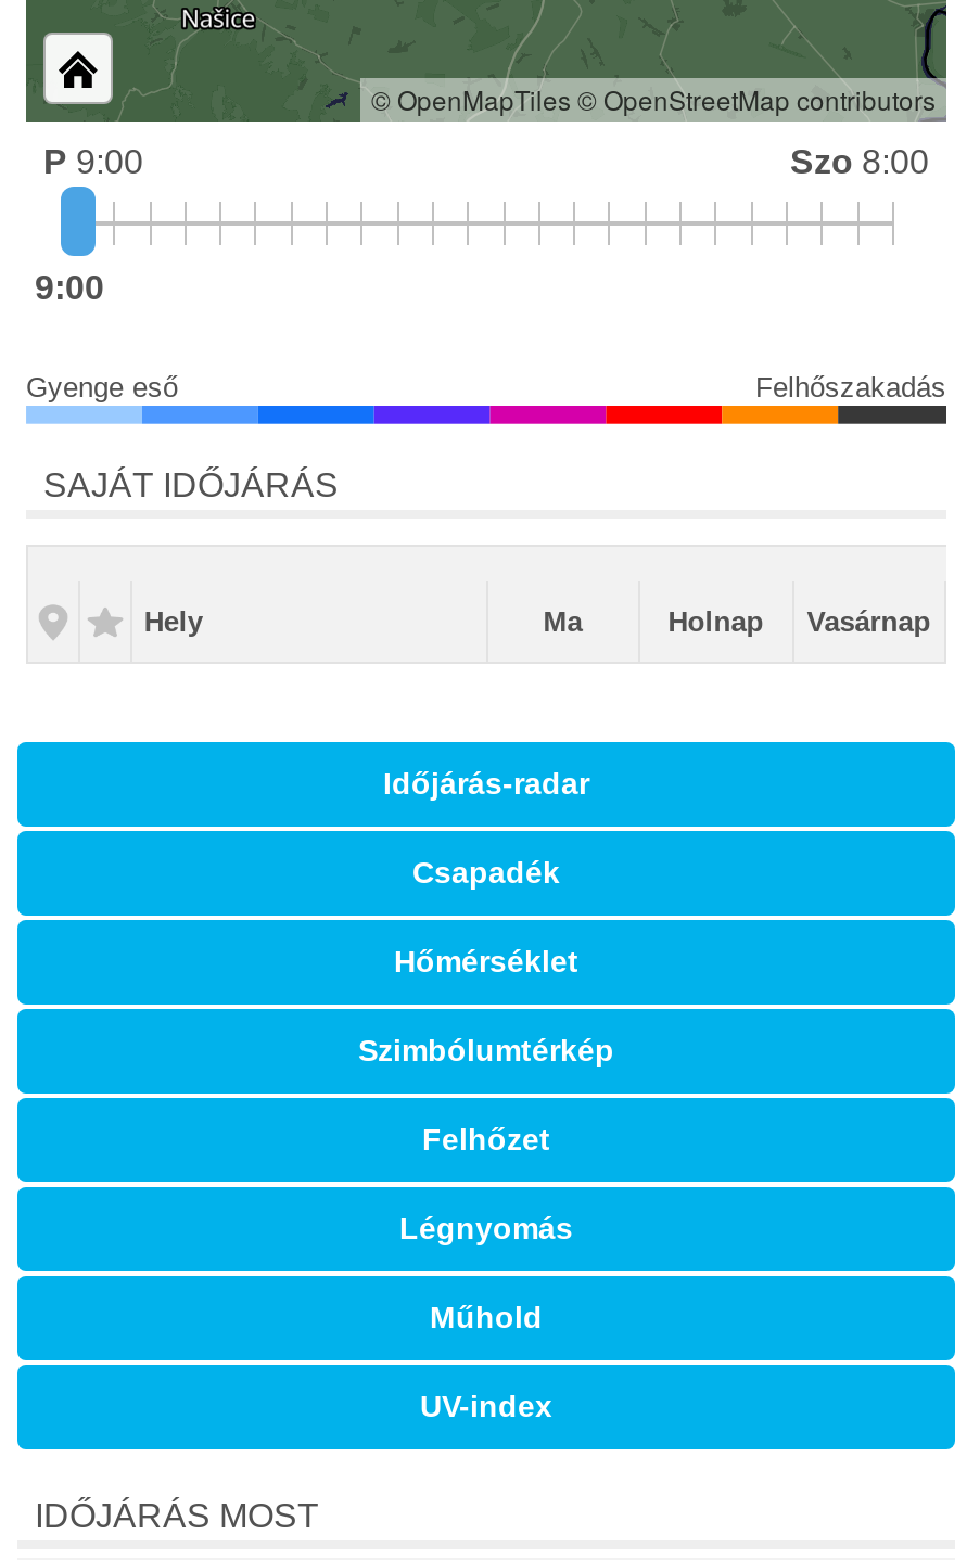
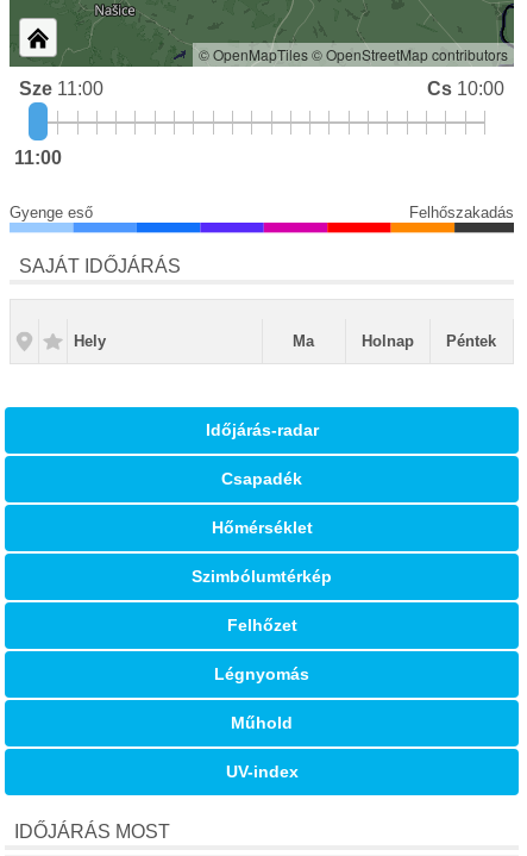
[43,144,929,181] P 9:00 | Szo 8:00 -> [19,79,504,99] Sze 11:00 | Cs 10:00
[35,270,104,307] 9:00 -> [14,148,62,168] 11:00
[807,606,931,638] Vasárnap -> [446,332,496,350] Péntek

